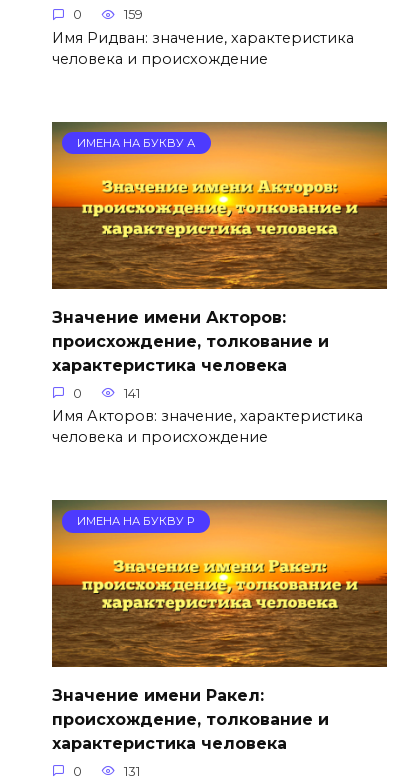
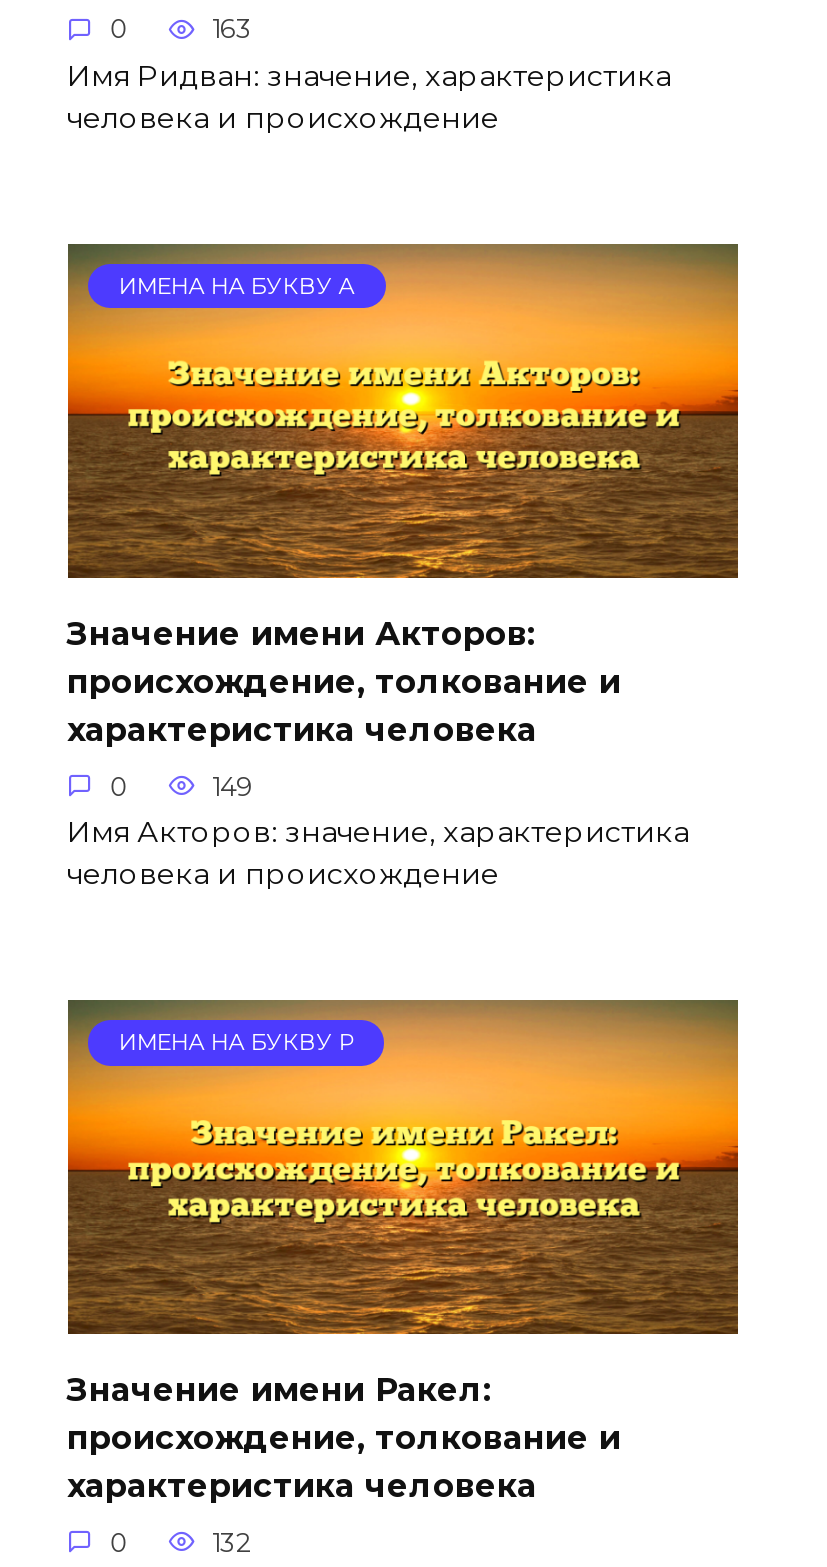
[124,7,143,22] 159 -> [212,15,252,45] 163
[124,386,140,401] 141 -> [212,771,252,801] 149
[124,764,140,779] 131 -> [212,1528,250,1558] 132

